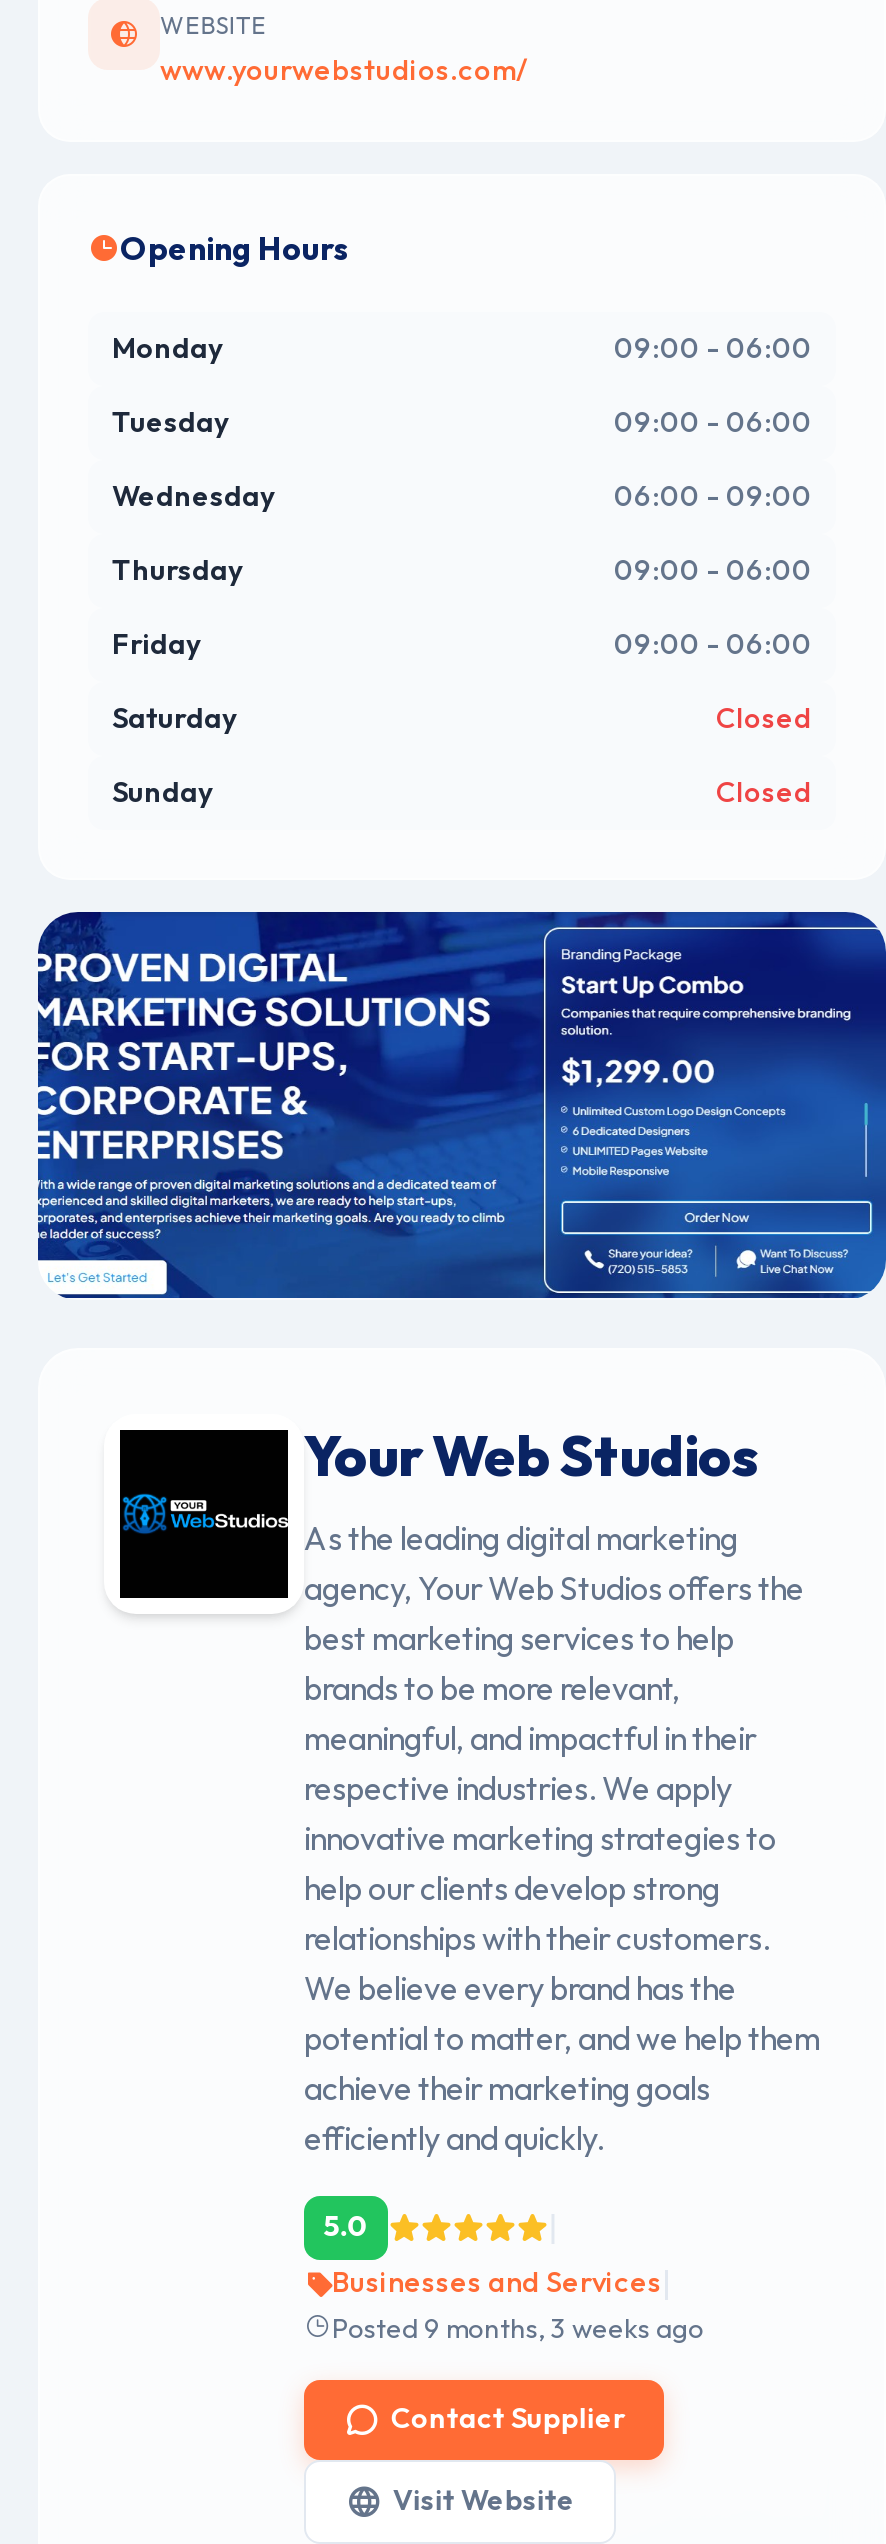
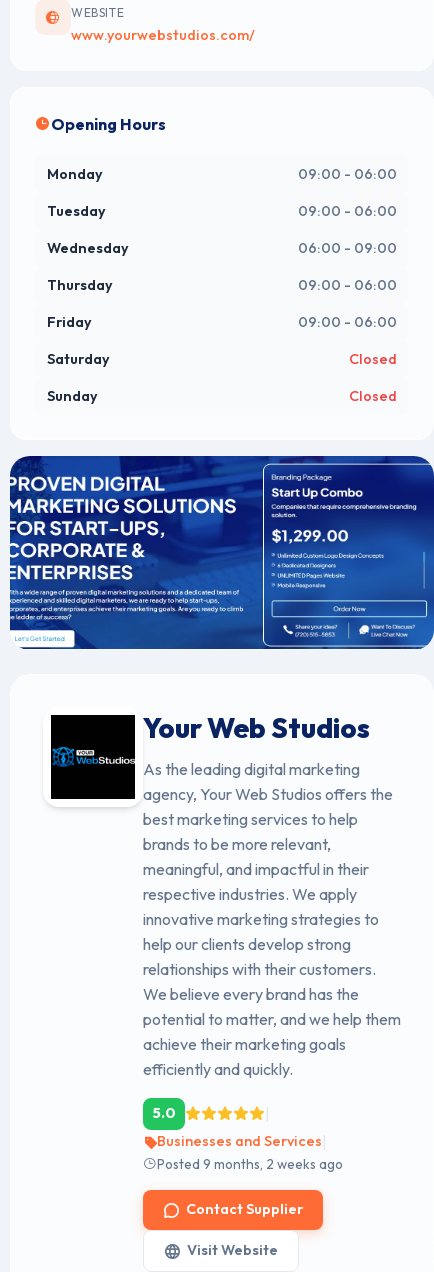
[332,2309,704,2345] Posted 9 months, 3 weeks ago -> [157,1155,343,1173] Posted 9 months, 2 weeks ago

